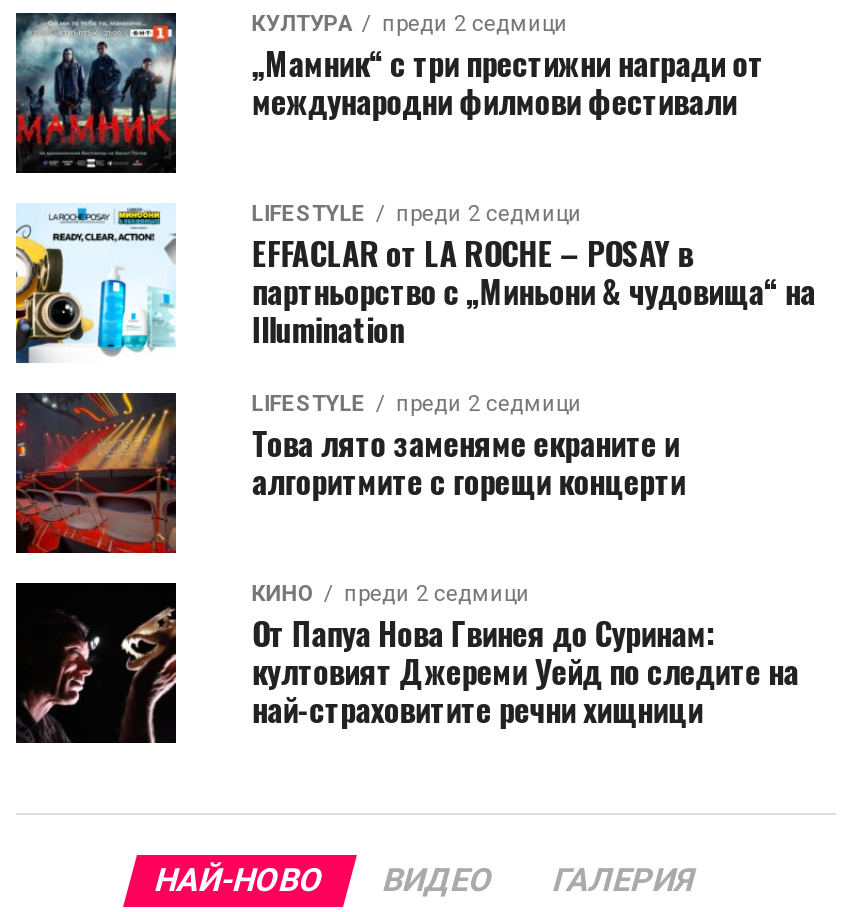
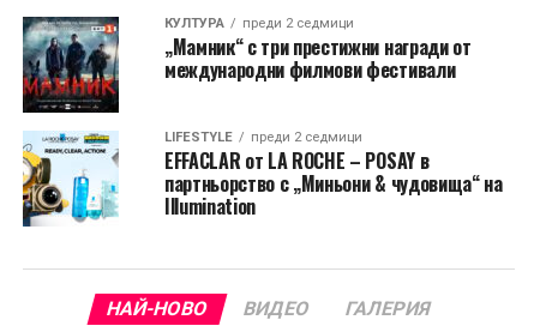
[16,391,799,733] [image] | LIFESTYLE | преди 2 седмици | Това лято заменяме екраните и | алгоритмите с горещи концерти | КИНО | преди 2 седмици | От Папуа Нова Гвинея до Суринам: | култовият Джереми Уейд по следите на | най-страховитите речни хищници -> none
[14,581,178,745] [image] -> none

